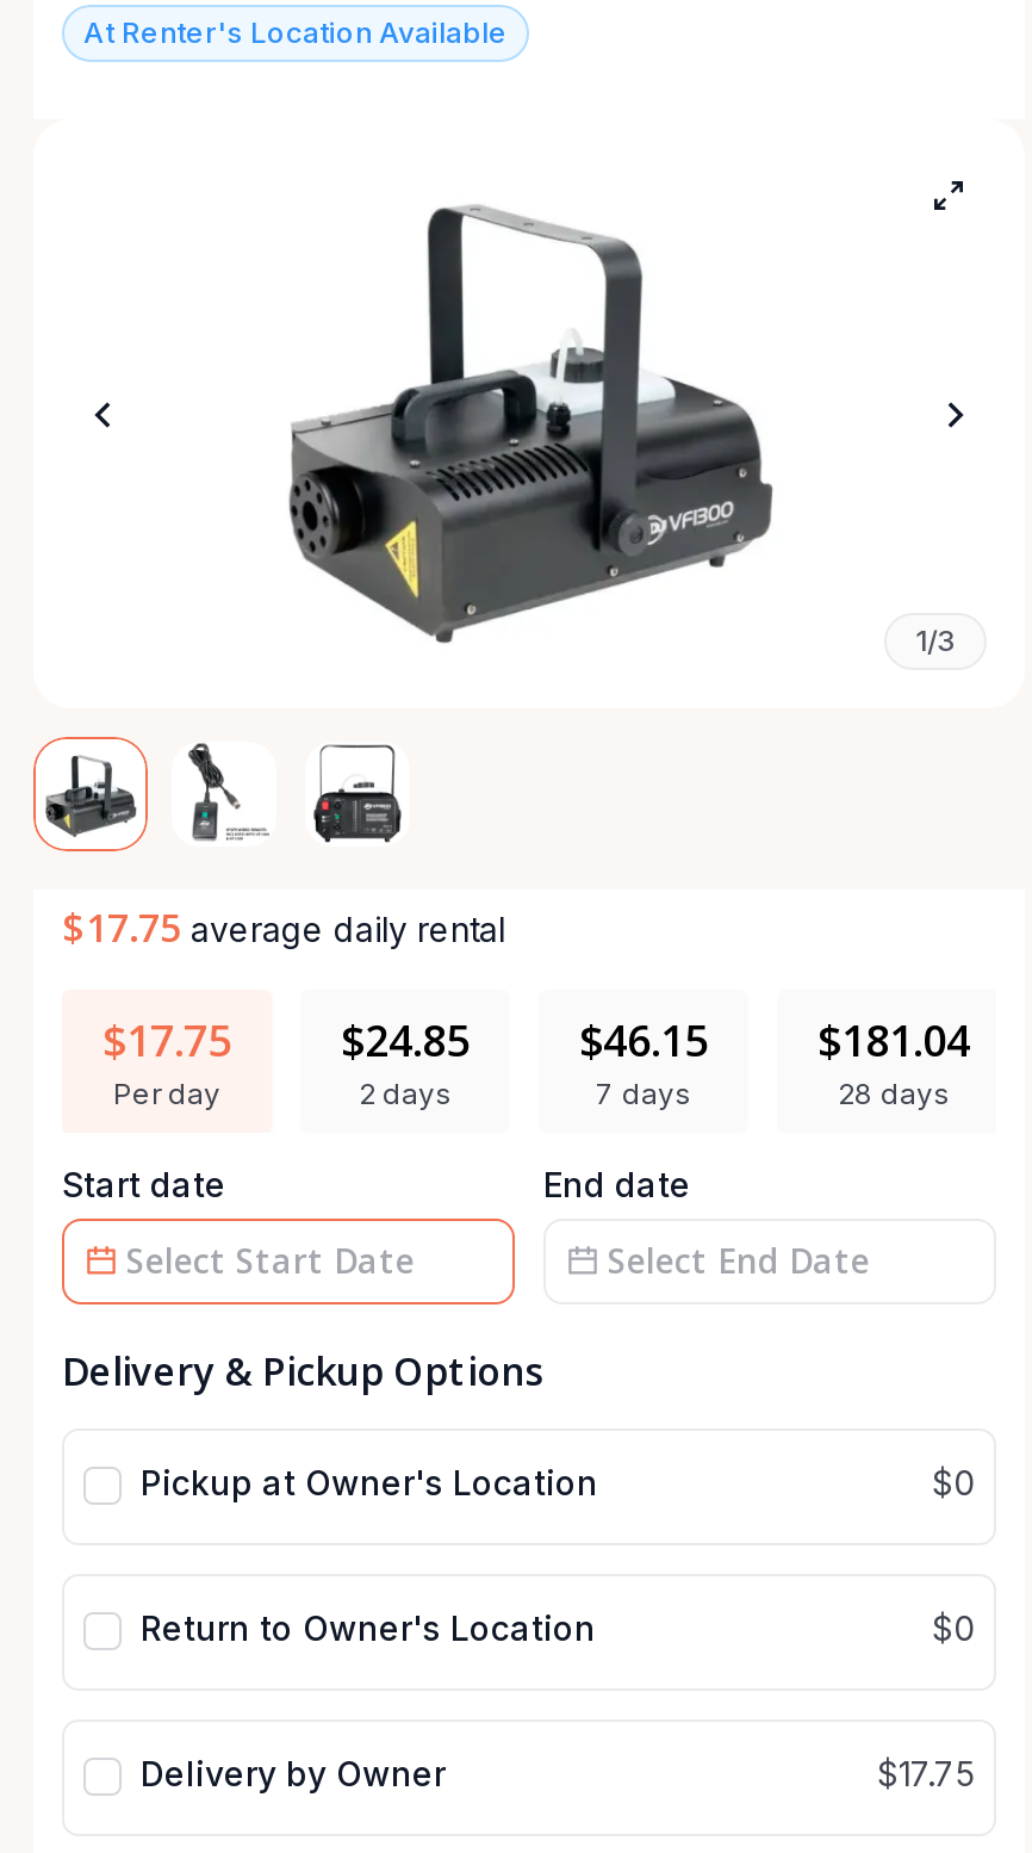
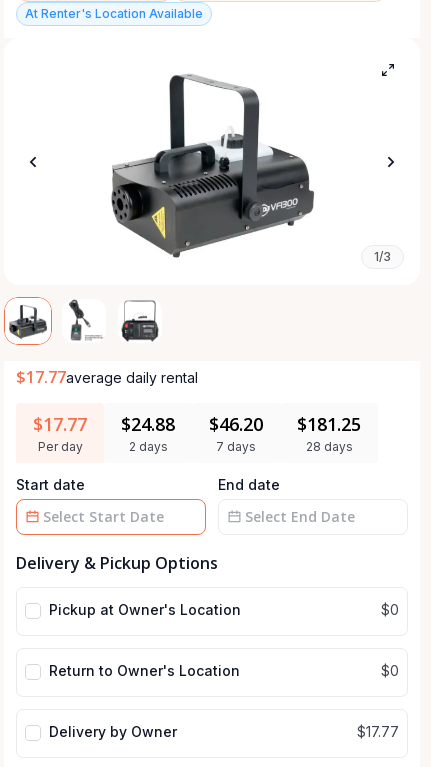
[62,901,505,954] $17.75 average daily rental -> [16,366,198,388] $17.77average daily rental
[102,1011,231,1068] $17.75 -> [33,412,87,436] $17.77
[341,1011,470,1068] $24.85 -> [121,412,175,436] $24.88
[579,1011,708,1068] $46.15 -> [209,412,263,436] $46.20
[817,1011,970,1068] $181.04 -> [297,412,361,436] $181.25
[877,1752,975,1792] $17.75 -> [357,722,399,739] $17.77

